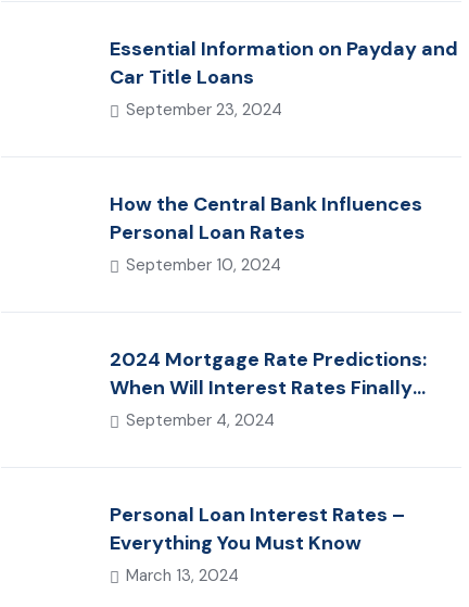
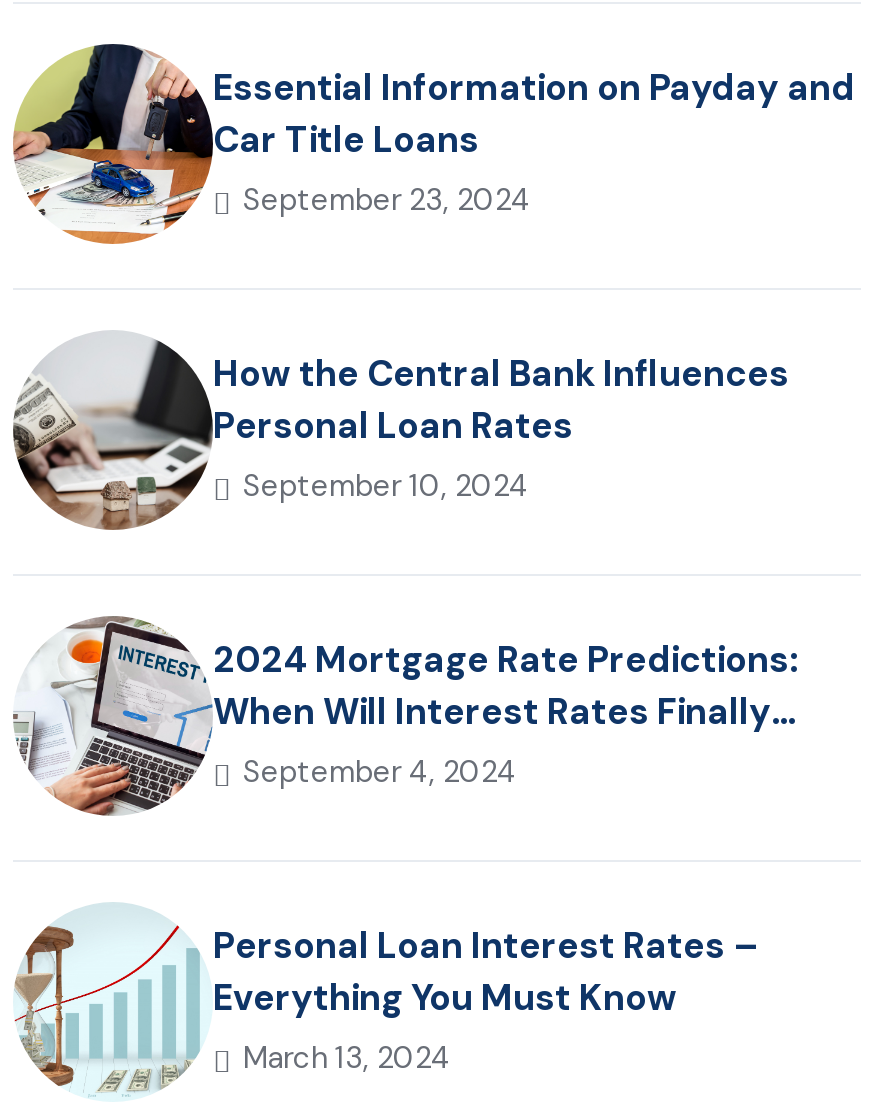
none -> [11,41,211,247] [image]
none -> [11,331,209,533] [image]
none -> [11,615,207,817] [image]
none -> [13,903,207,1099] [image]

